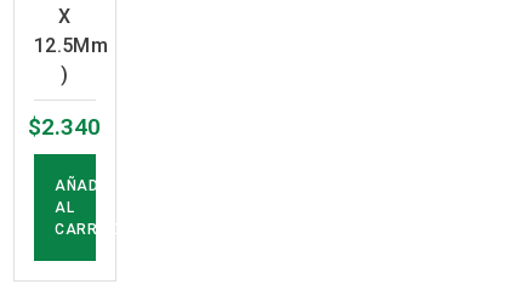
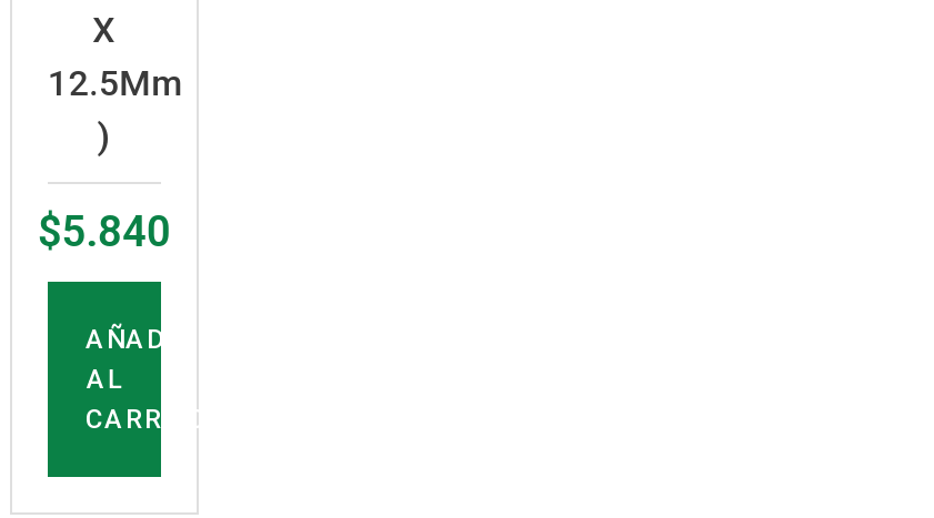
[28,112,101,140] $2.340 -> [37,205,171,256] $5.840

